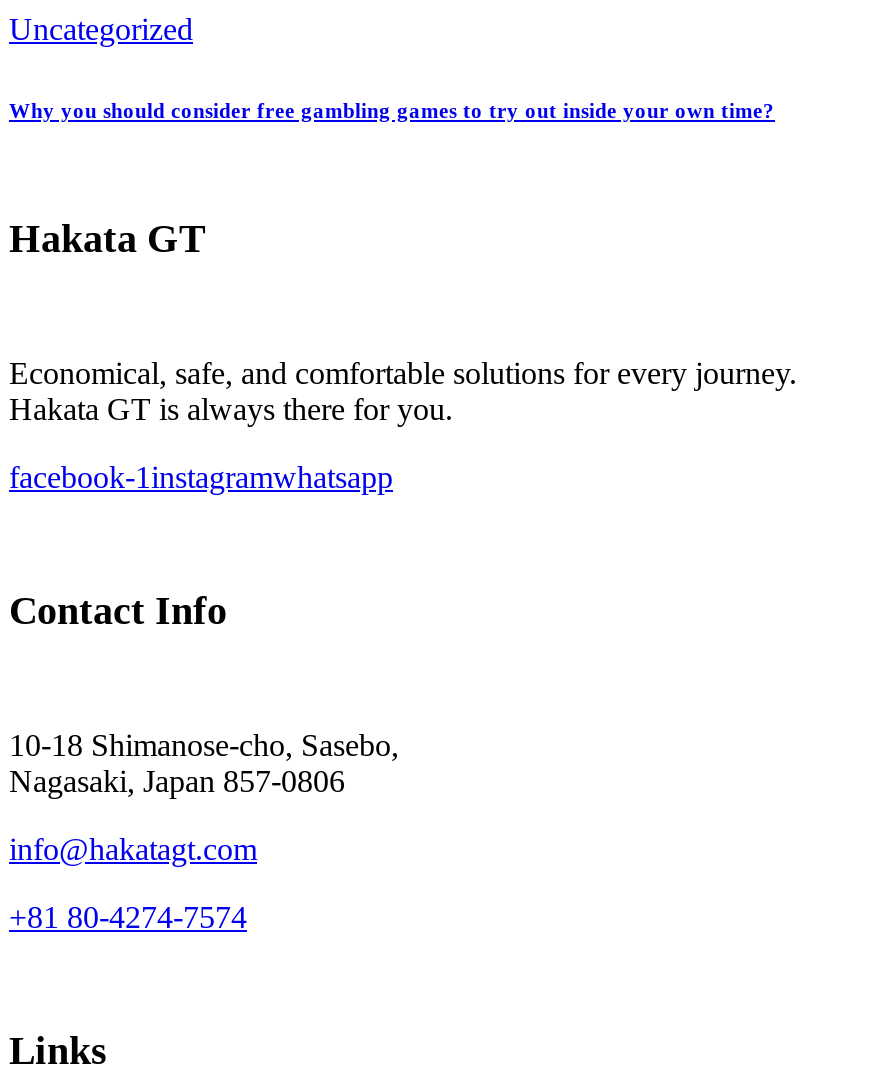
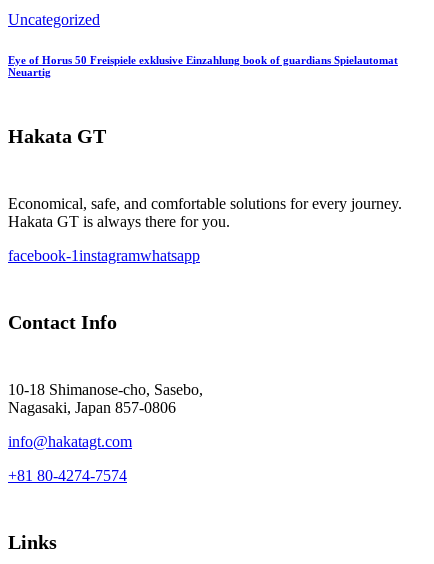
[9,99,775,123] Why you should consider free gambling games to try out inside your own time? -> [8,54,398,78] Eye of Horus 50 Freispiele exklusive Einzahlung book of guardians Spielautomat | Neuartig

